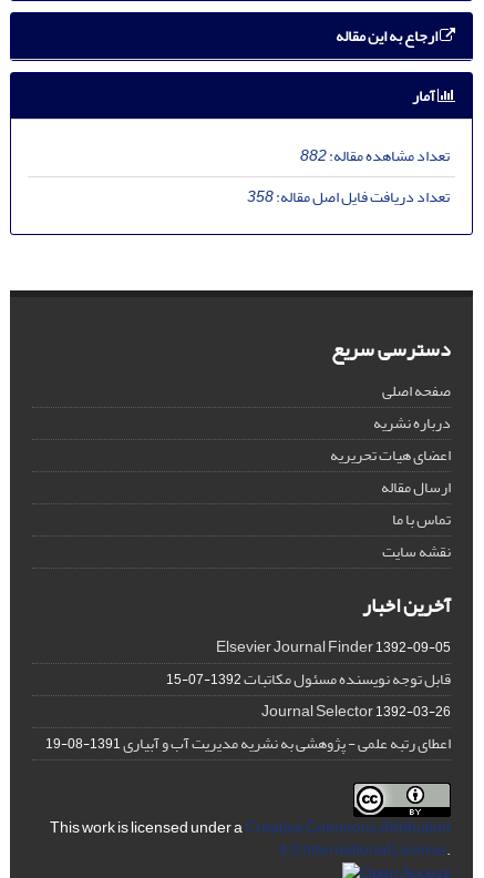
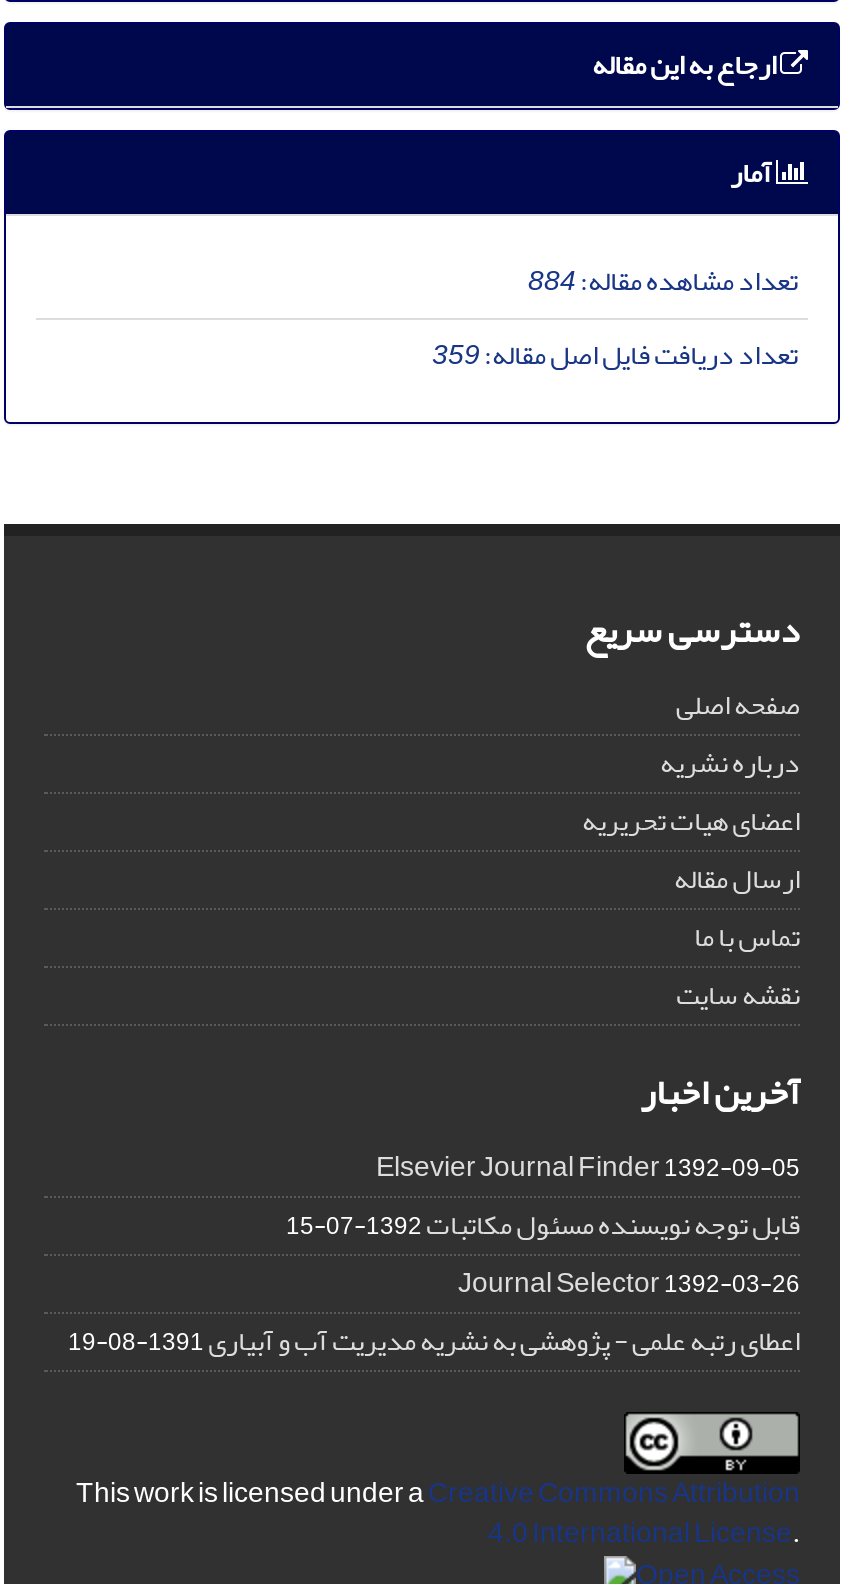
[300,140,450,170] تعداد مشاهده مقاله:882 -> [528,253,798,307] تعداد مشاهده مقاله:884
[247,181,450,211] تعداد دریافت فایل اصل مقاله:358 -> [432,327,798,381] تعداد دریافت فایل اصل مقاله:359

